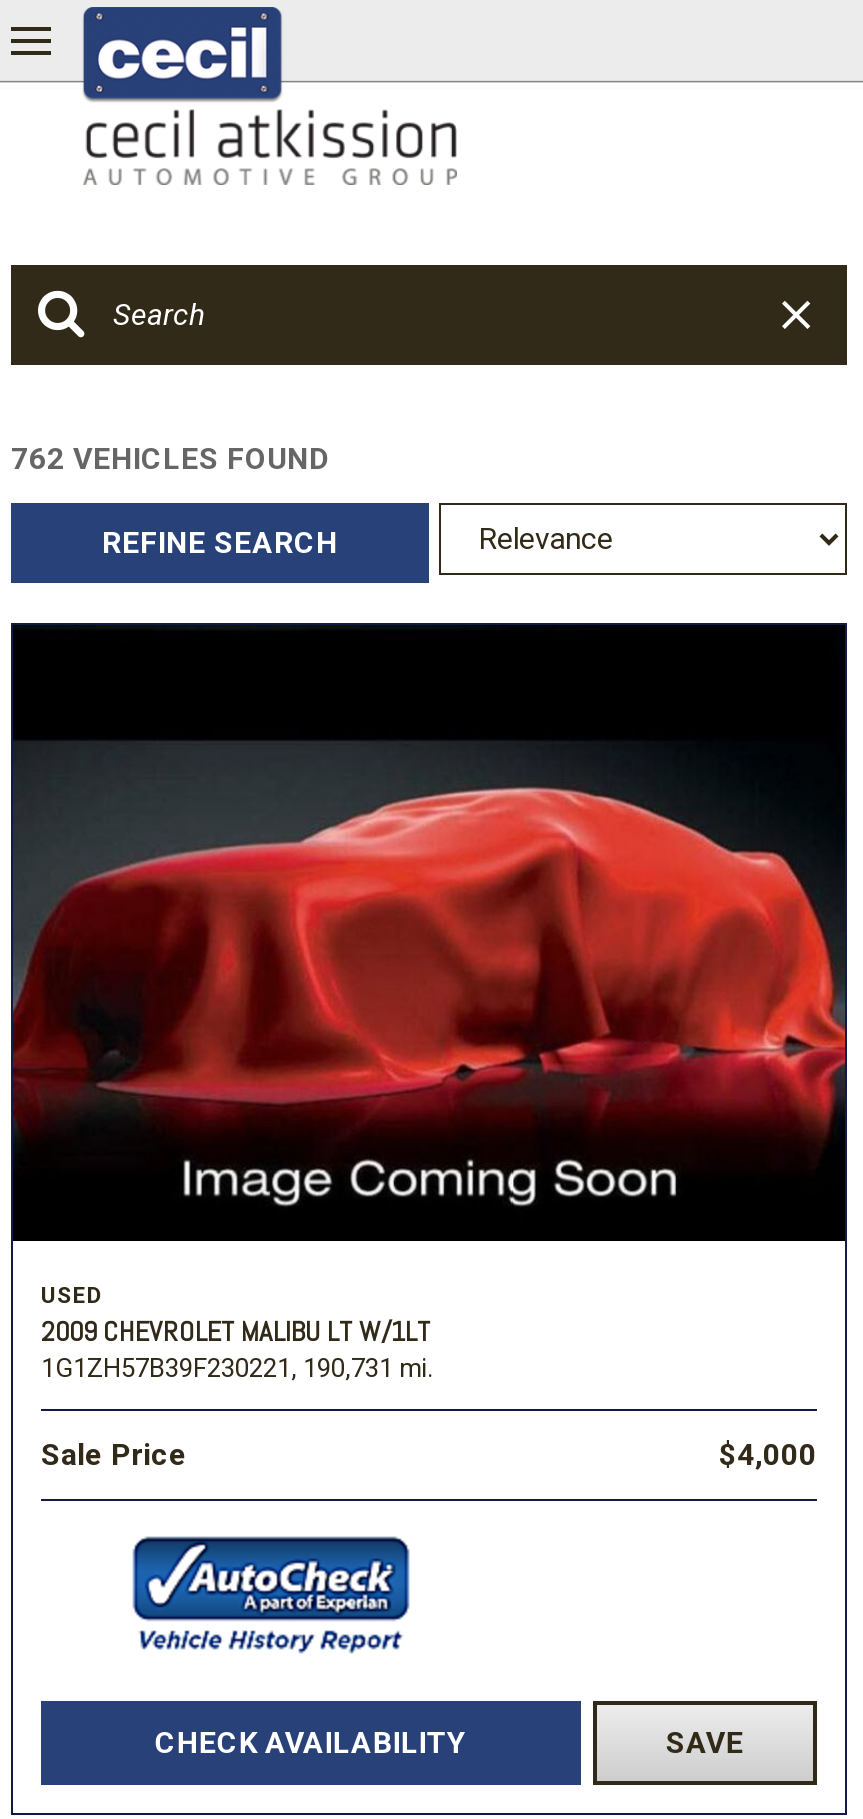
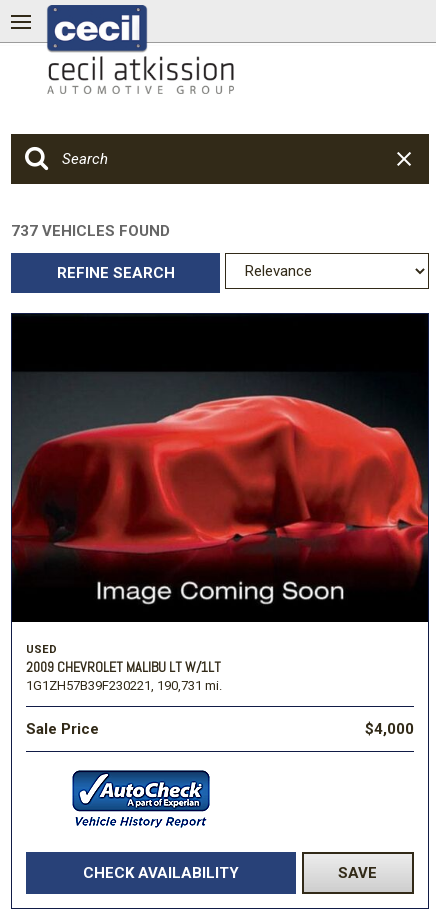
[11,440,329,476] 762 VEHICLES FOUND -> [11,222,170,240] 737 VEHICLES FOUND

